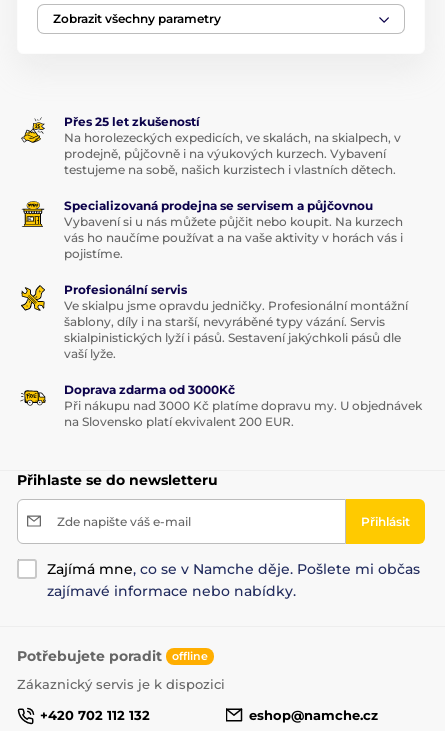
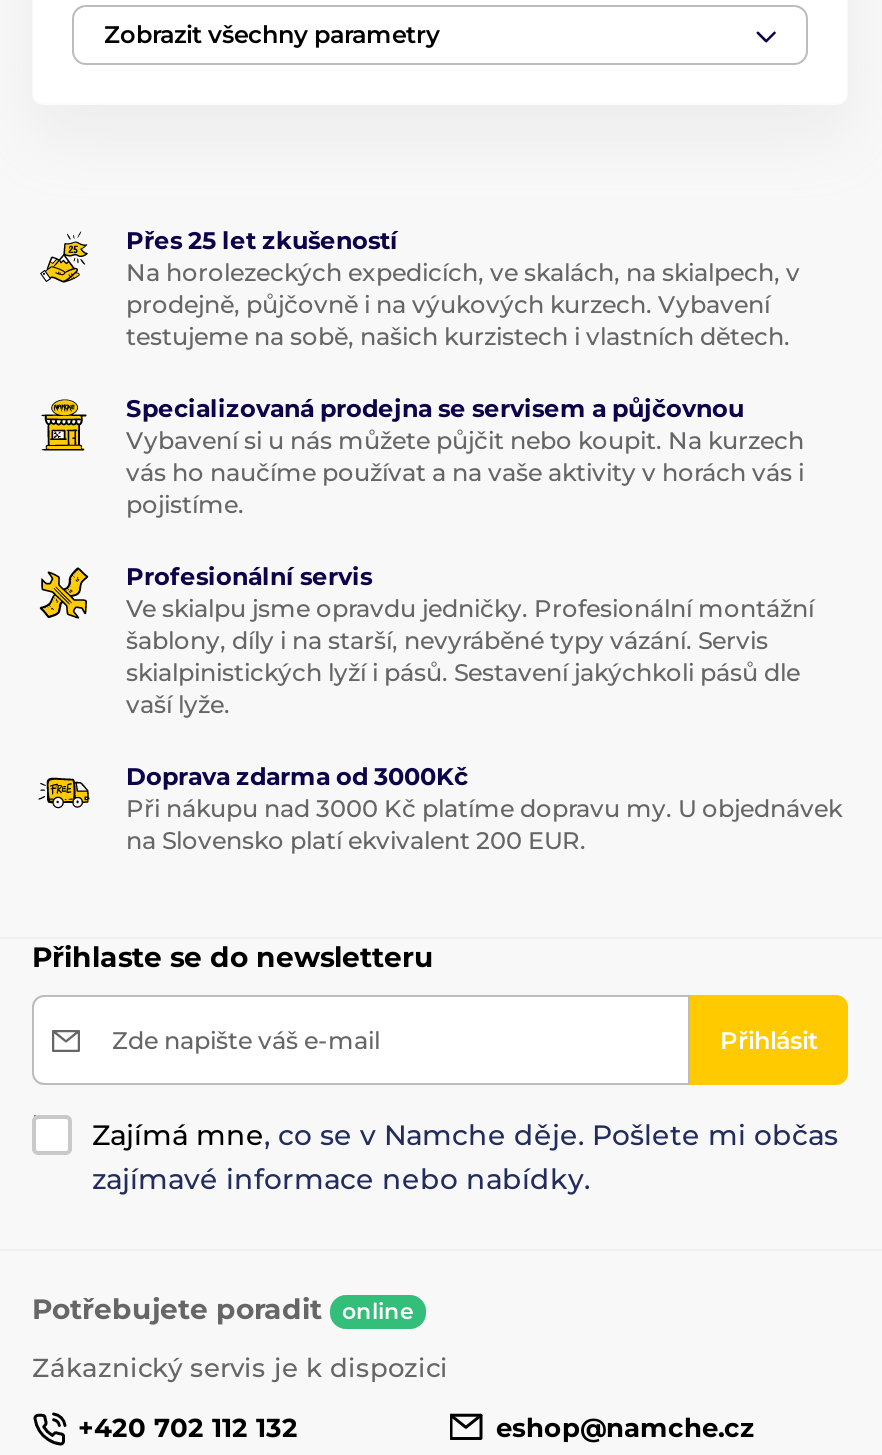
[17,647,208,665] Potřebujete poradit offline -> [32,1291,414,1327] Potřebujete poradit online

